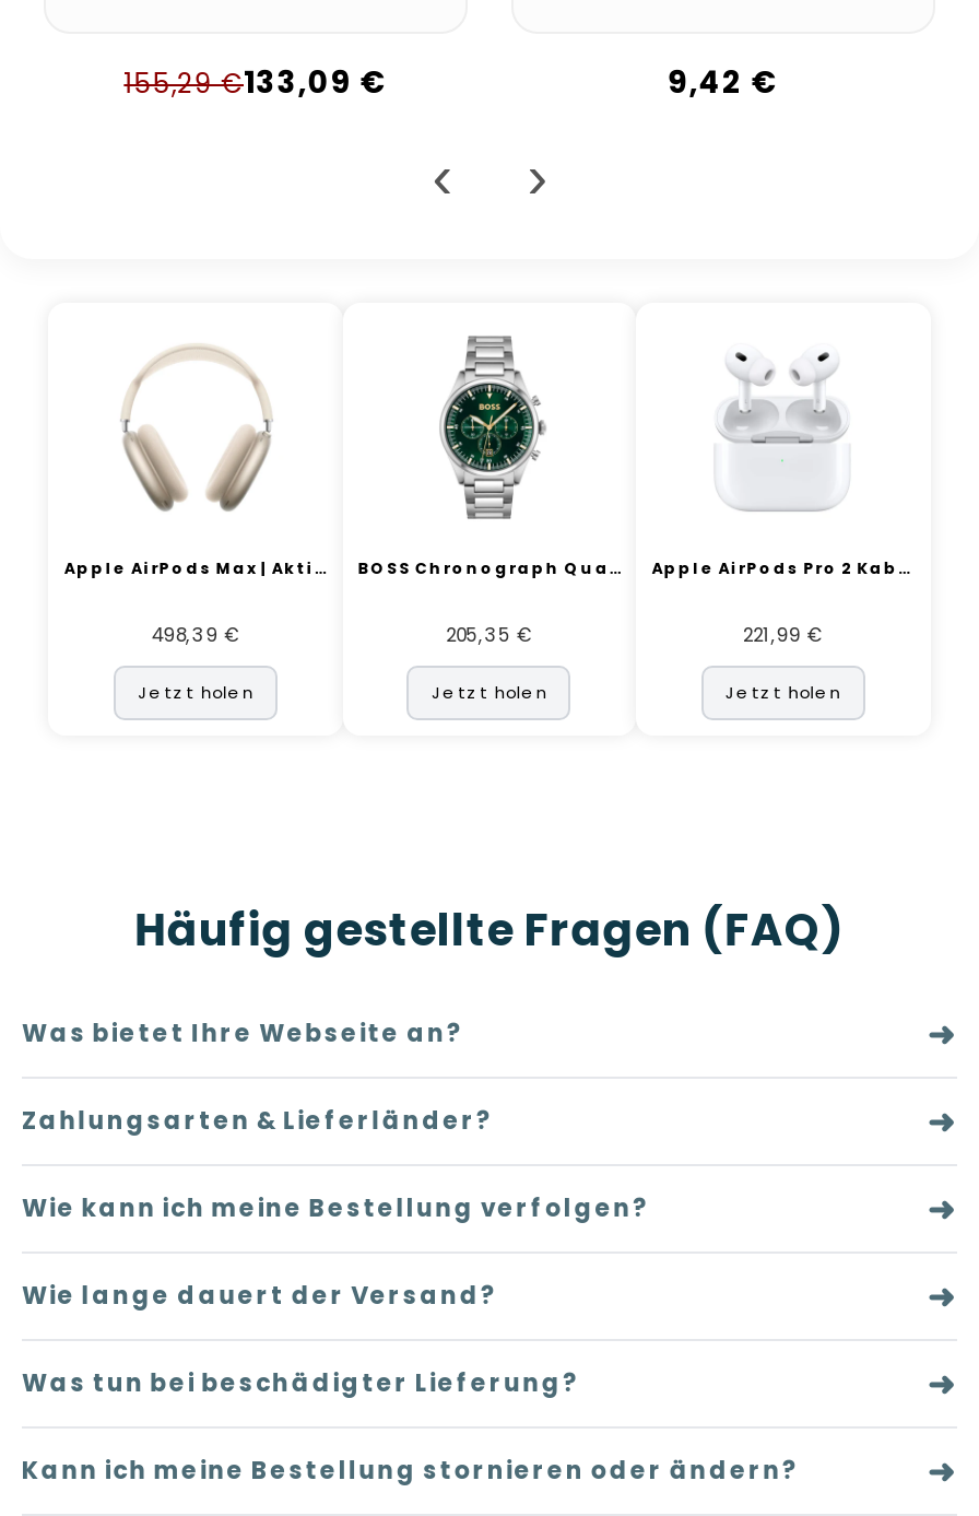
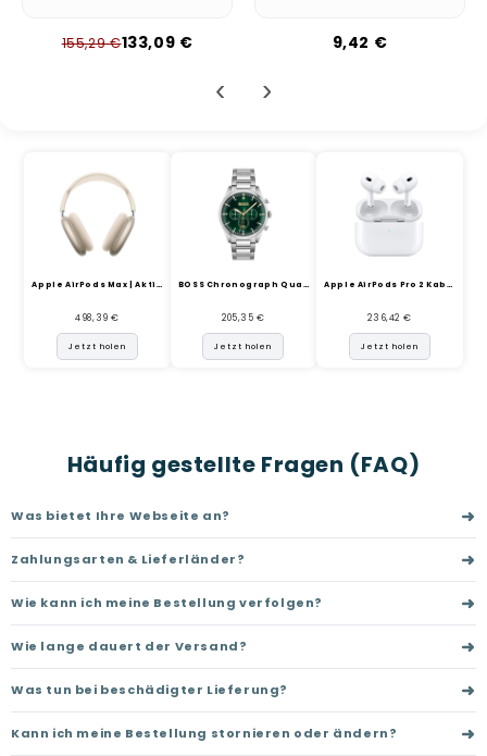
[743,621,823,647] 221,99 € -> [368,311,411,324] 236,42 €

